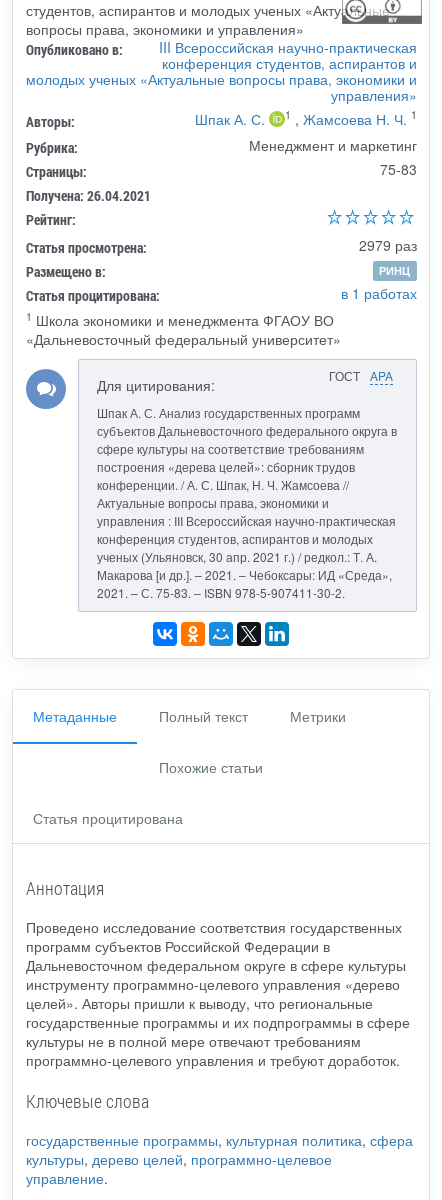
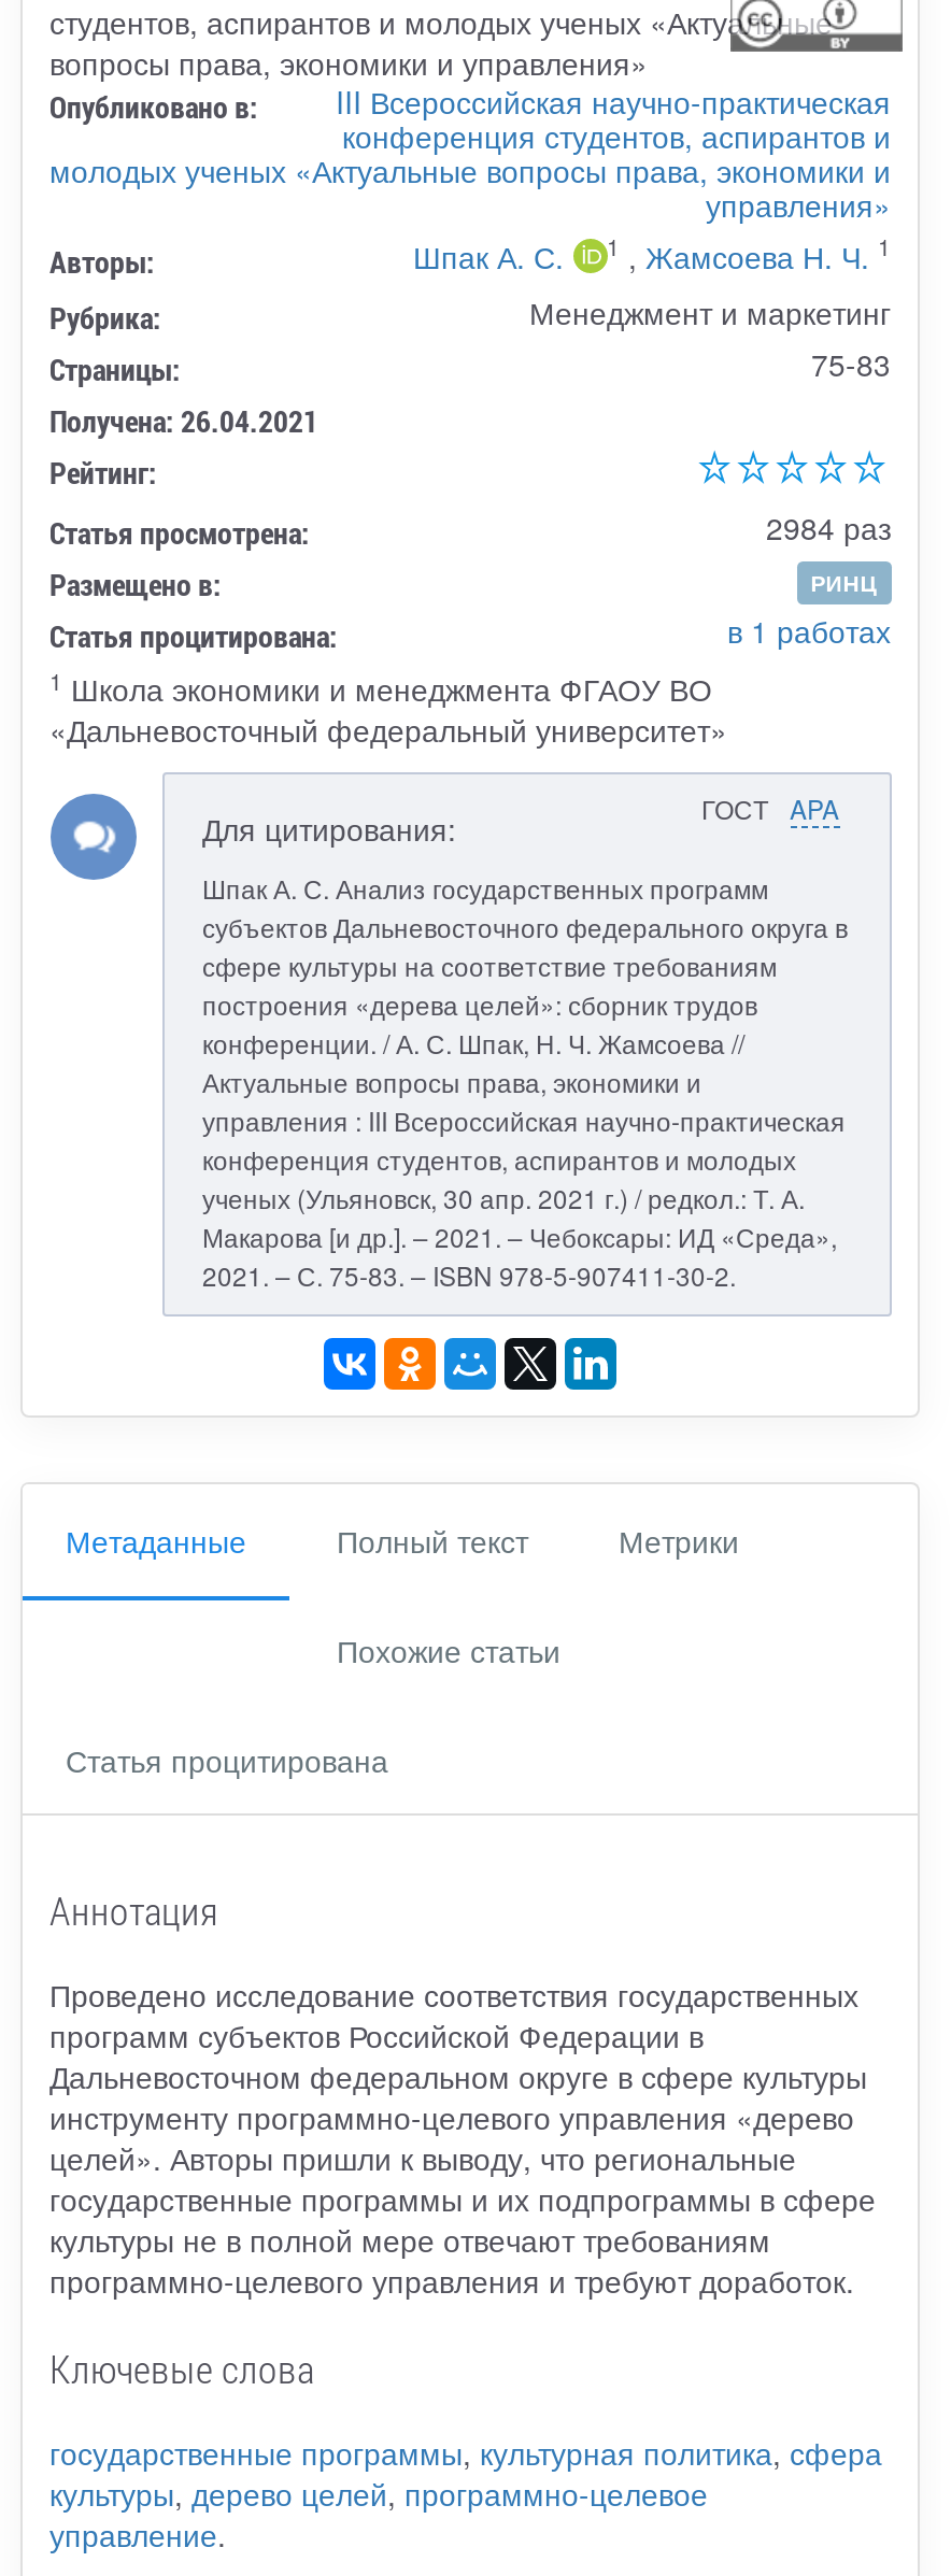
[358,235,416,255] 2979 раз -> [766,505,891,548] 2984 раз

